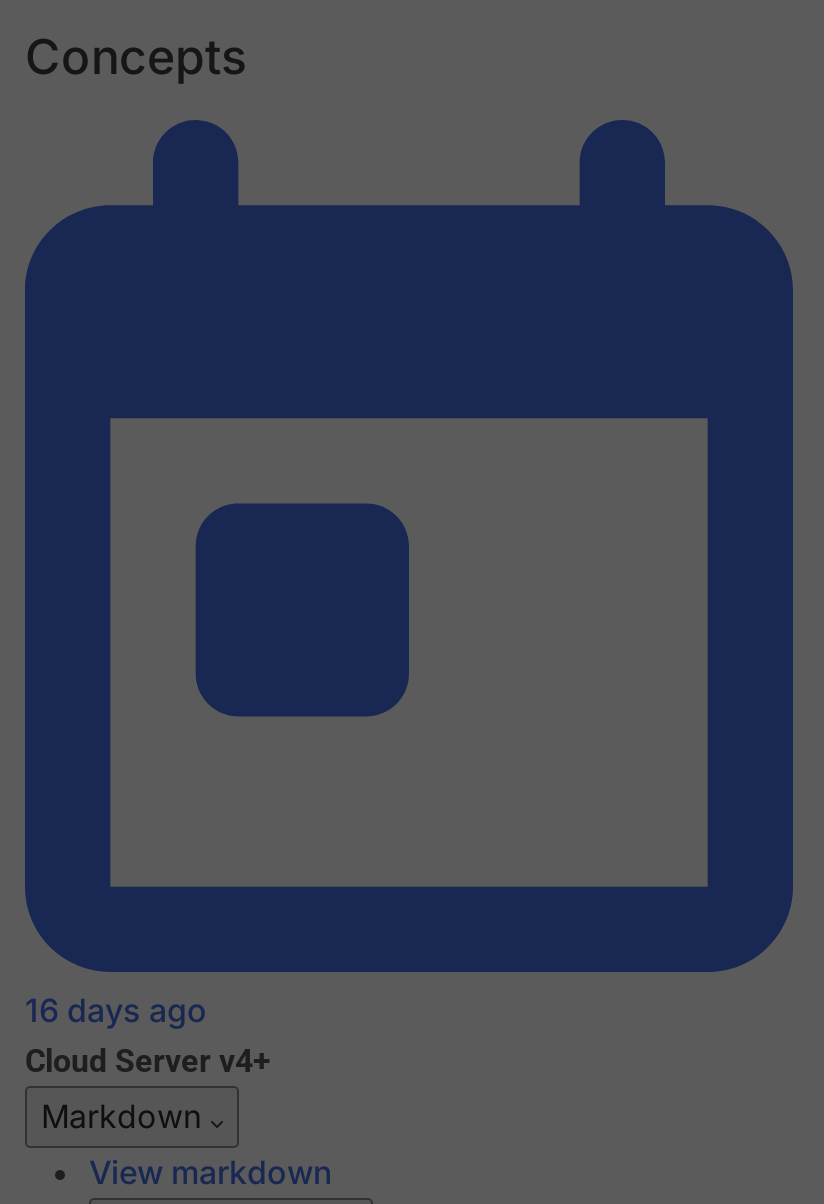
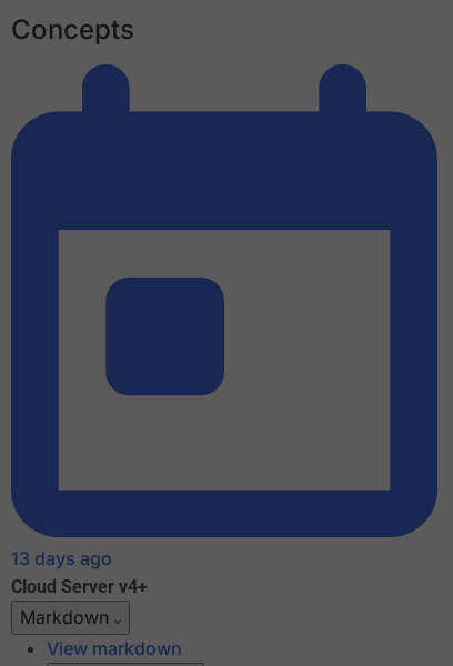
[25,991,207,1031] 16 days ago -> [11,548,112,570] 13 days ago

